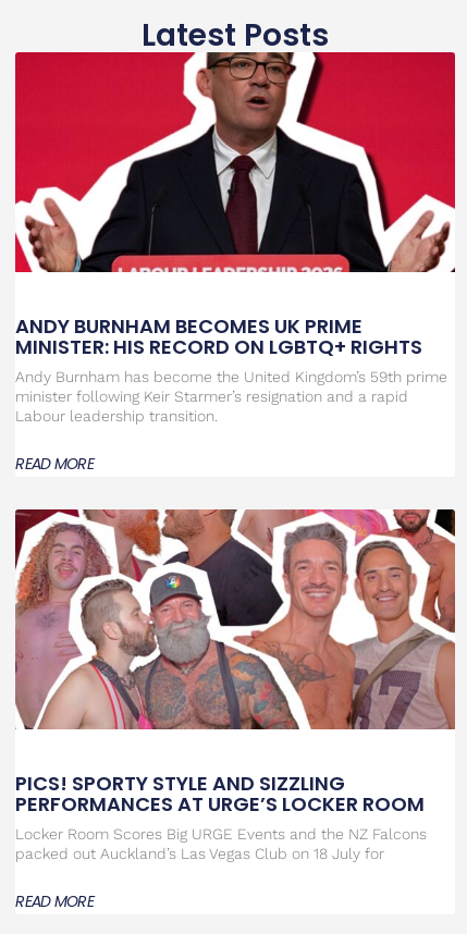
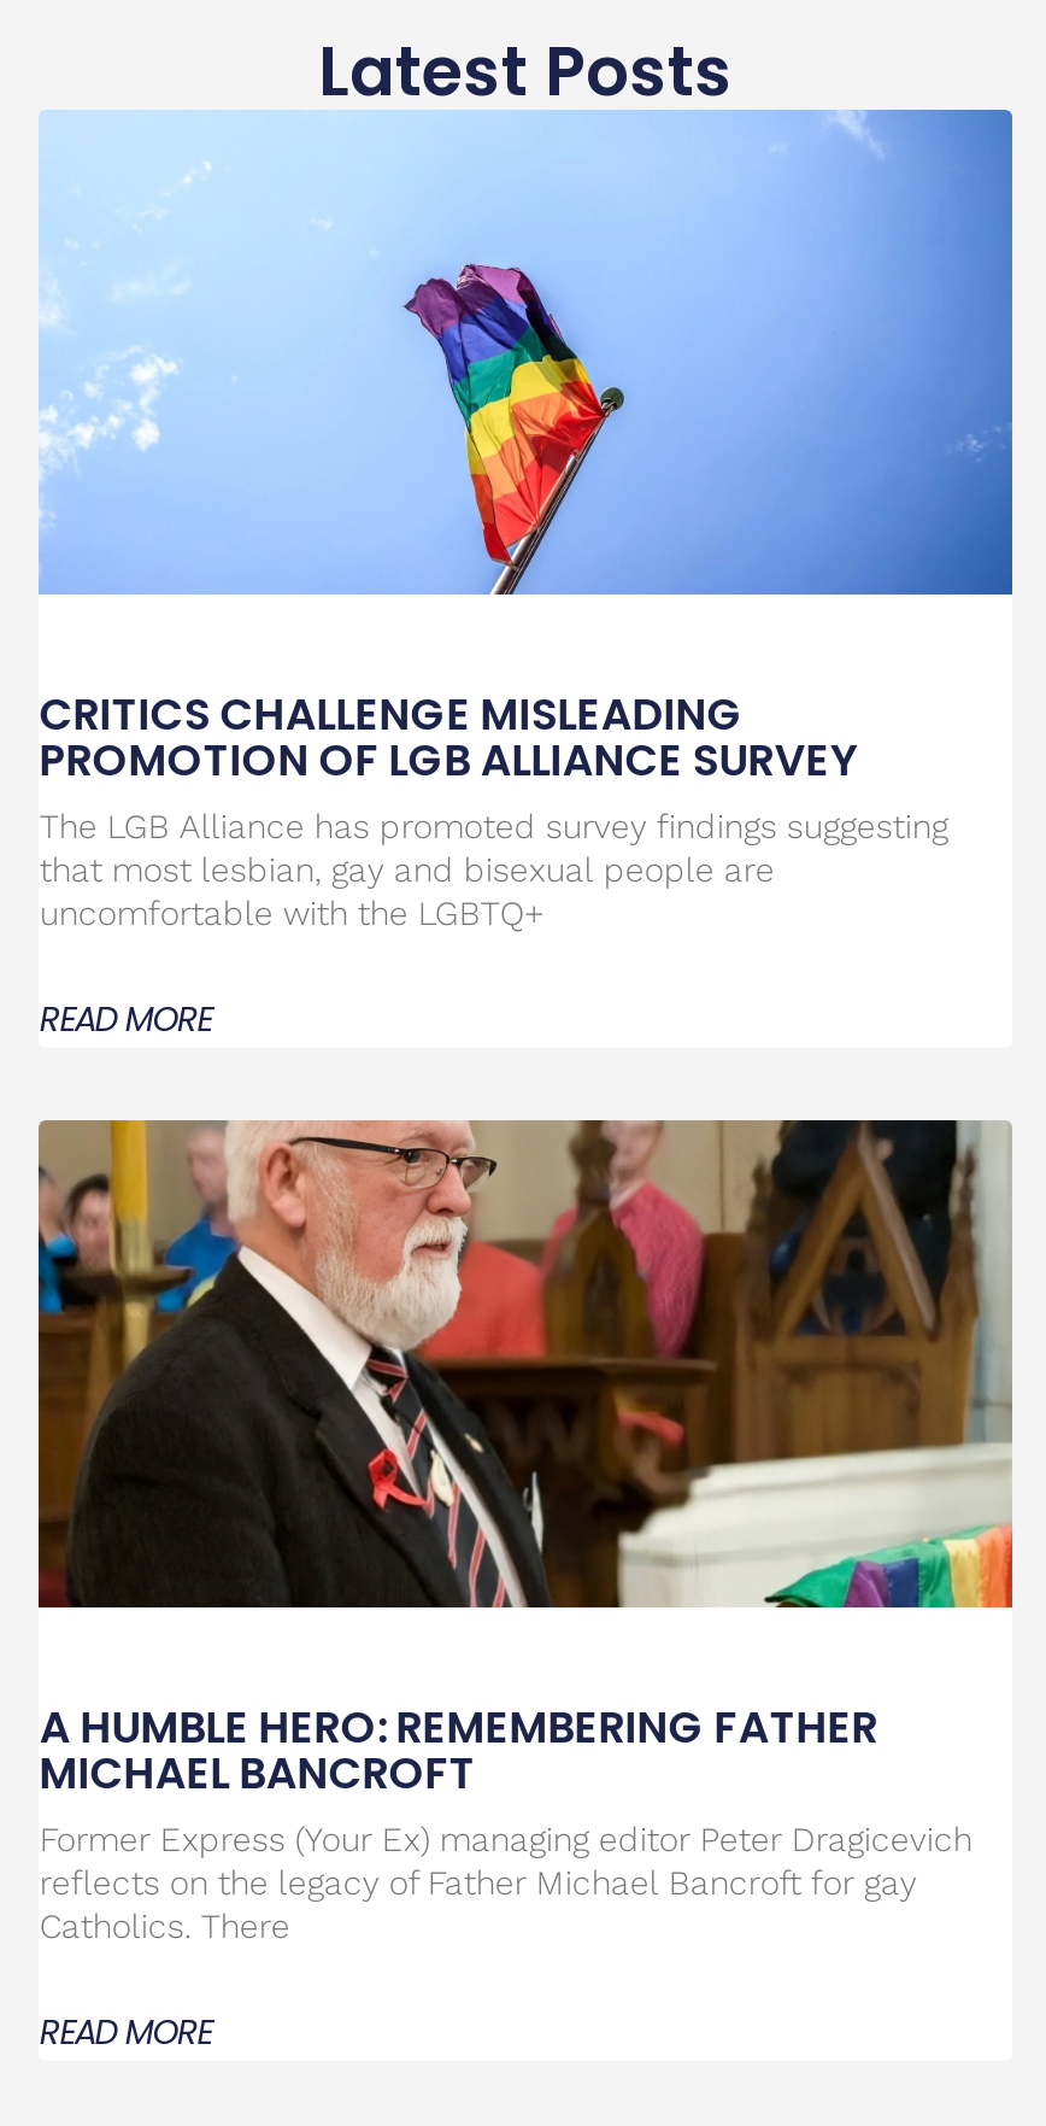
[14,51,456,424] [image] | ANDY BURNHAM BECOMES UK PRIME | MINISTER: HIS RECORD ON LGBTQ+ RIGHTS | Andy Burnham has become the United Kingdom’s 59th prime | minister following Keir Starmer’s resignation and a rapid | Labour leadership transition. -> [39,109,1015,933] [image] | CRITICS CHALLENGE MISLEADING | PROMOTION OF LGB ALLIANCE SURVEY | The LGB Alliance has promoted survey findings suggesting | that most lesbian, gay and bisexual people are | uncomfortable with the LGBTQ+
[14,508,455,862] [image] | PICS! SPORTY STYLE AND SIZZLING | PERFORMANCES AT URGE’S LOCKER ROOM | Locker Room Scores Big URGE Events and the NZ Falcons | packed out Auckland’s Las Vegas Club on 18 July for -> [36,1117,1012,1945] [image] | A HUMBLE HERO: REMEMBERING FATHER | MICHAEL BANCROFT | Former Express (Your Ex) managing editor Peter Dragicevich | reflects on the legacy of Father Michael Bancroft for gay | Catholics. There

